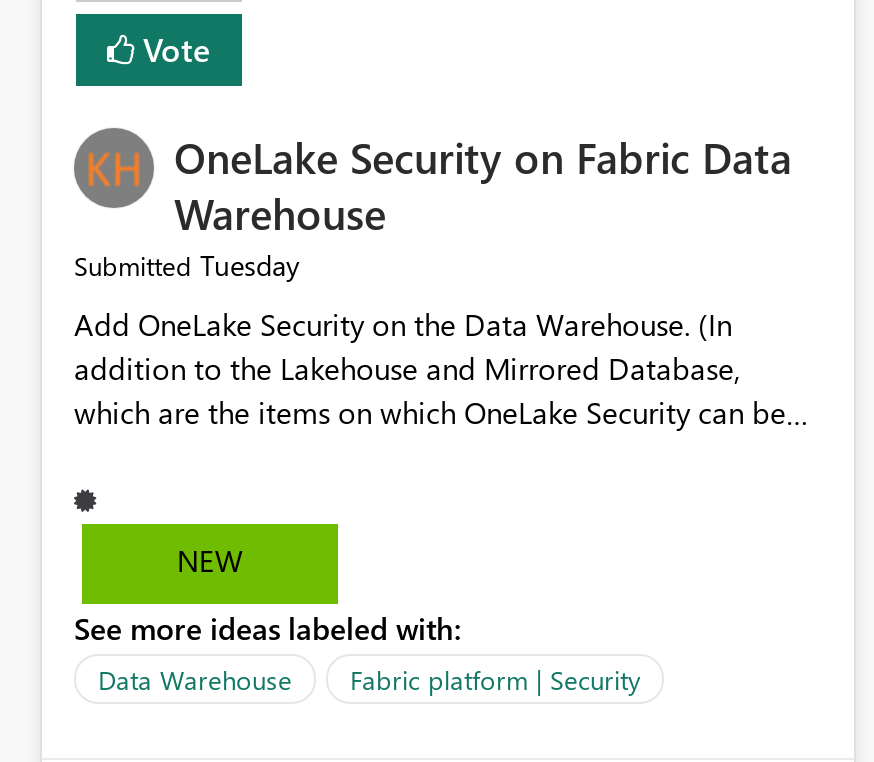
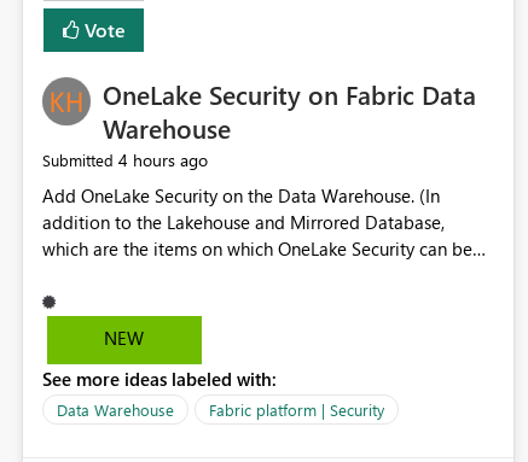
[74,247,300,285] Submitted Tuesday -> [42,149,208,172] Submitted 4 hours ago

